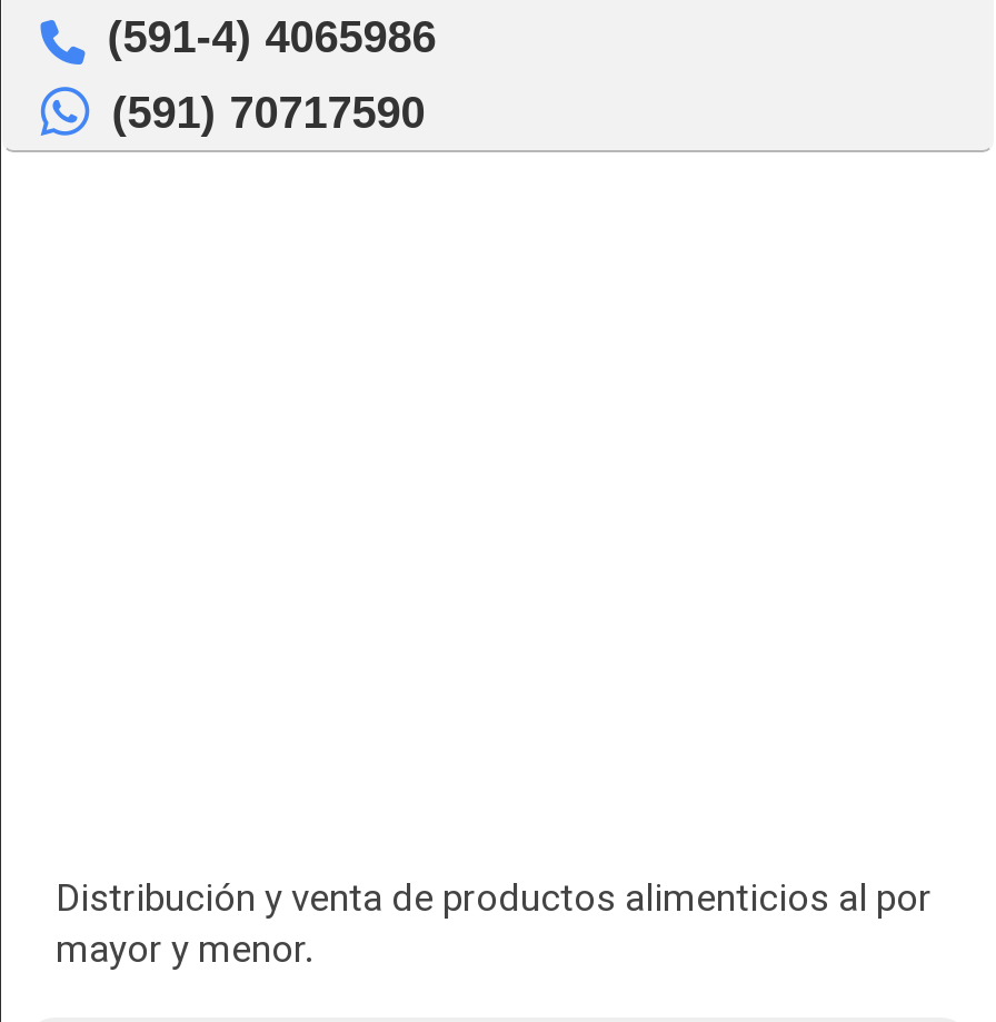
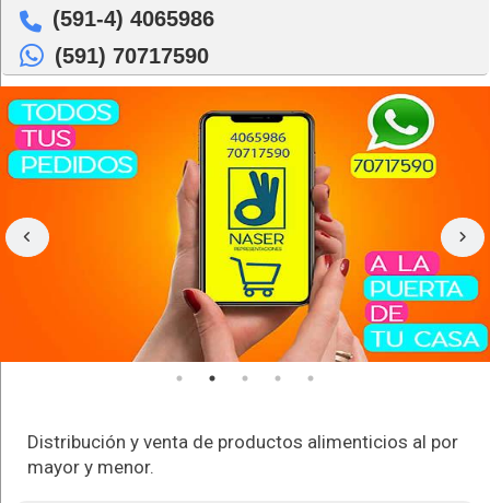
none -> [3,85,487,363] [image]

